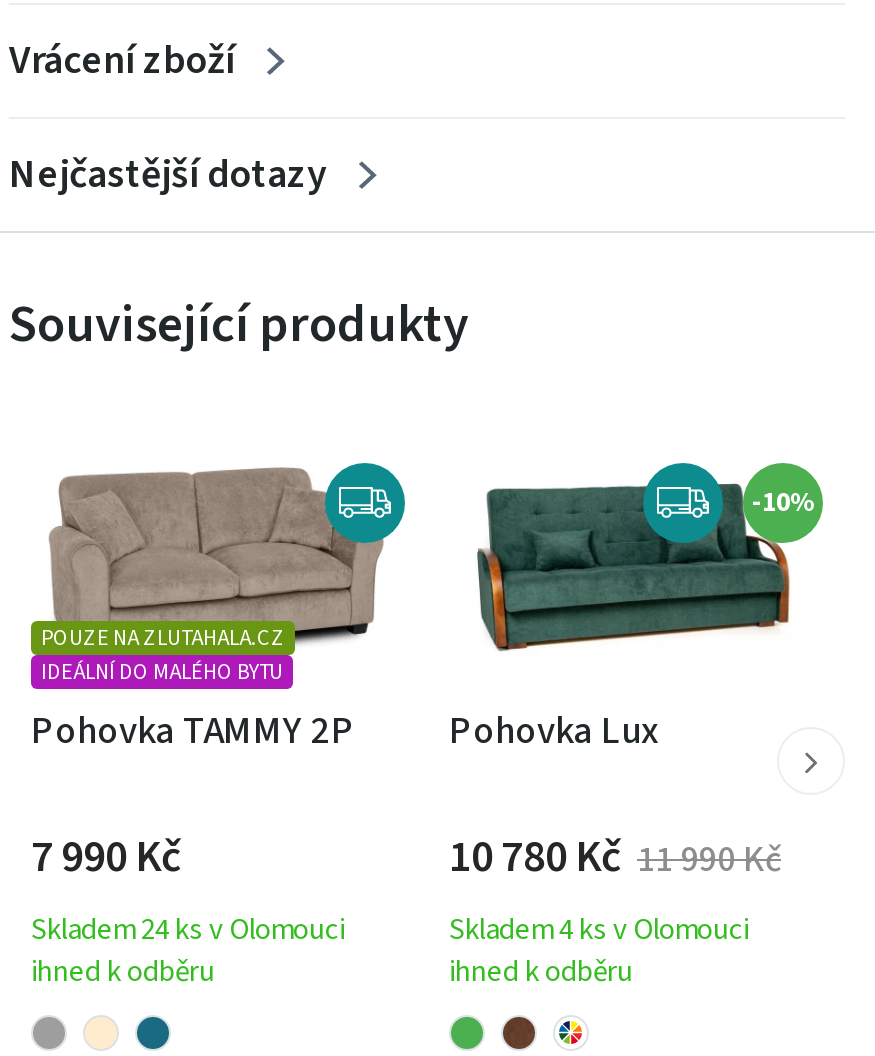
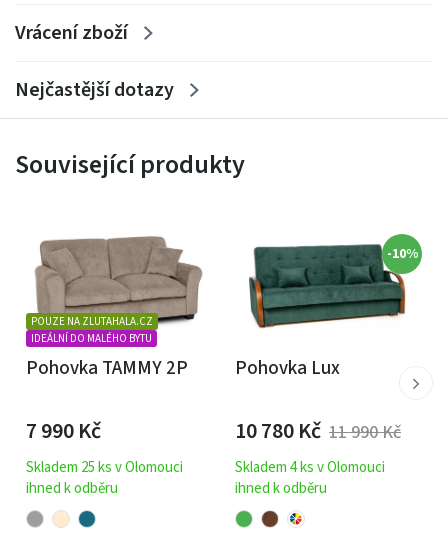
[323,461,407,545] [image] -> [173,234,213,274] [image]
[643,461,723,543] [image] -> [333,234,371,273] [image]
[31,909,345,951] Skladem 24 ks v Olomouci -> [26,457,183,478] Skladem 25 ks v Olomouci

